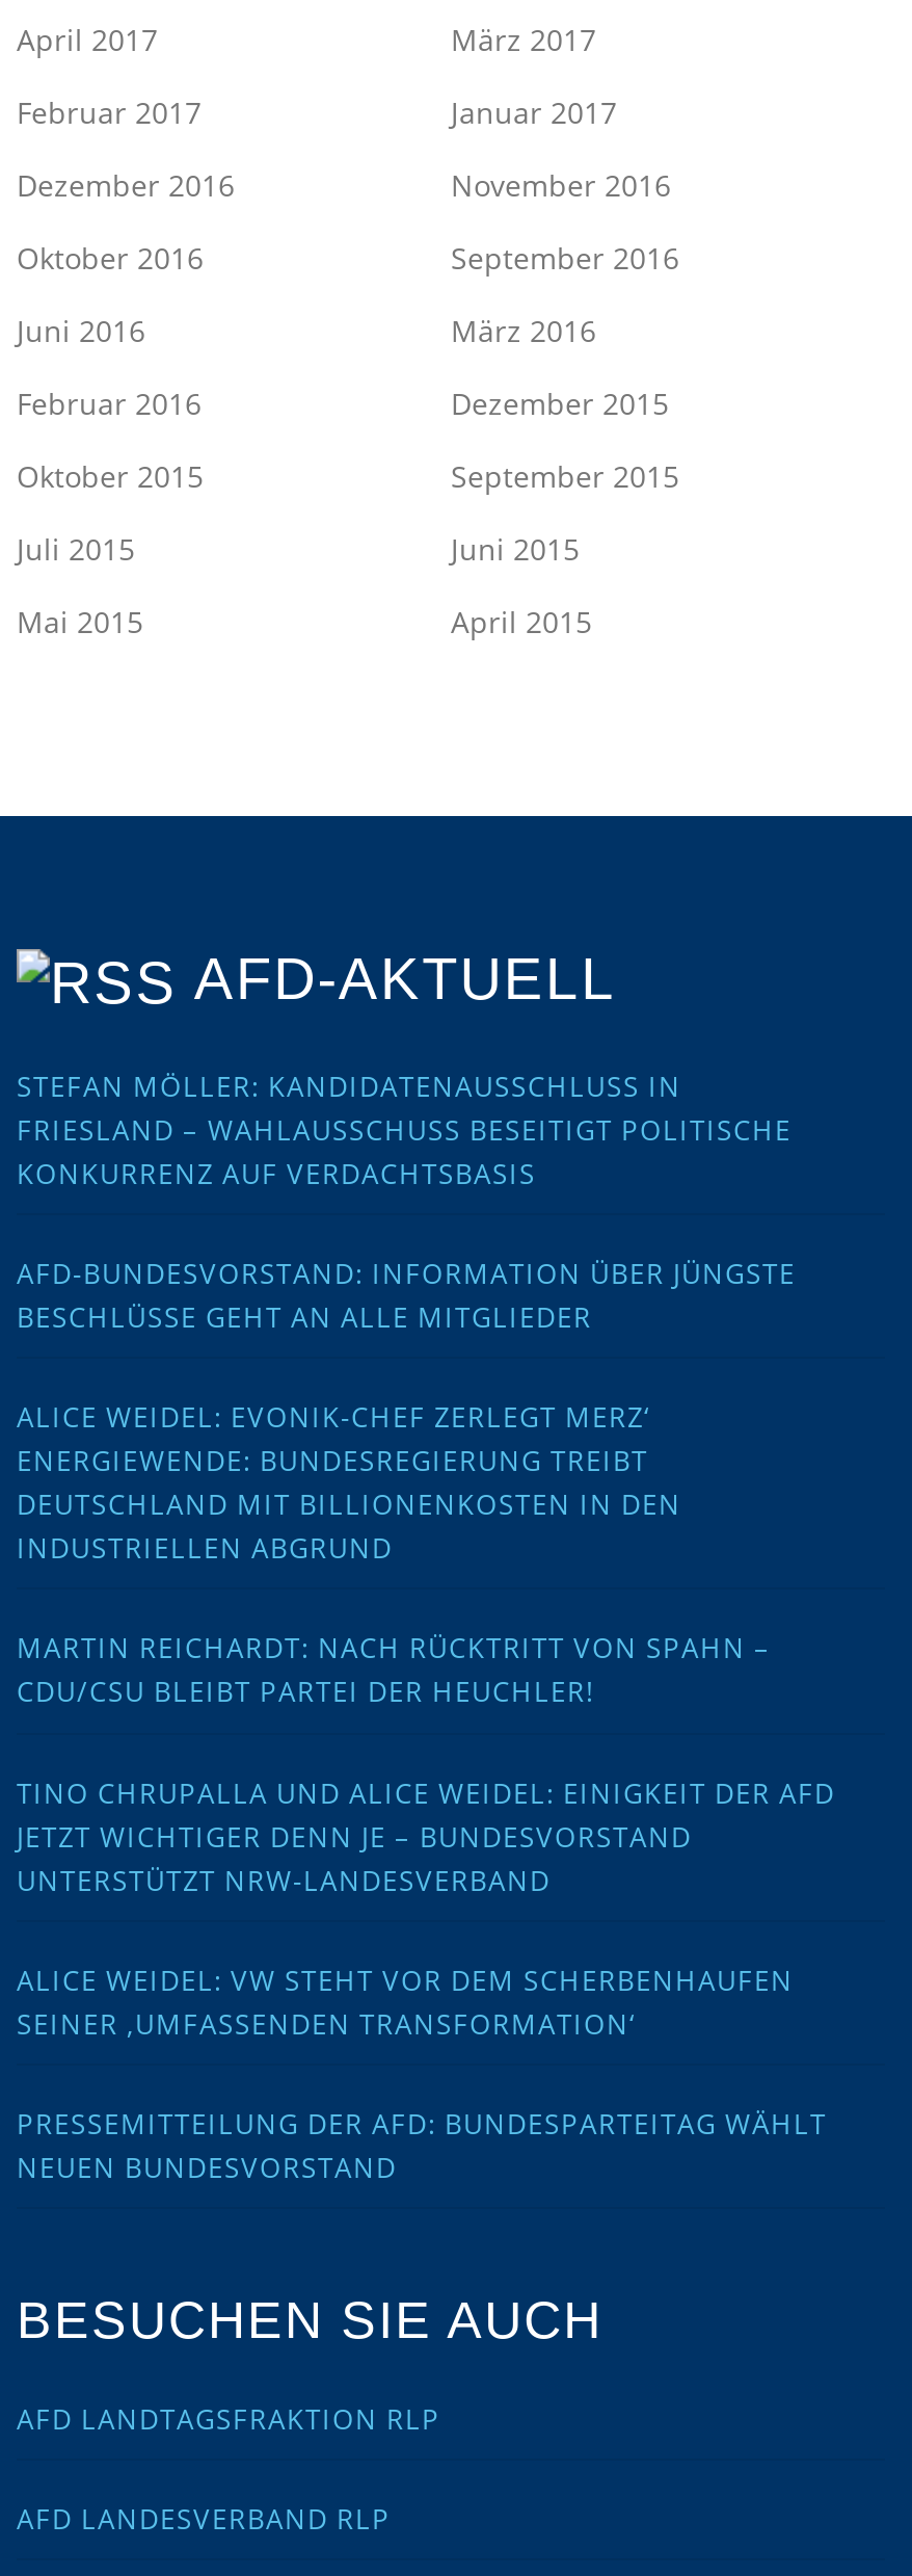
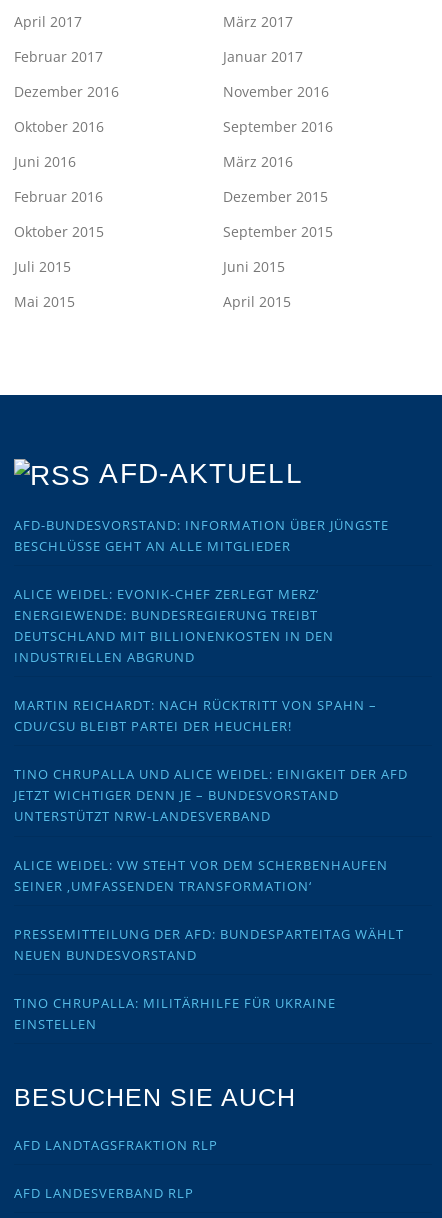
[17,1067,792,1192] STEFAN MÖLLER: KANDIDATENAUSSCHLUSS IN | FRIESLAND – WAHLAUSSCHUSS BESEITIGT POLITISCHE | KONKURRENZ AUF VERDACHTSBASIS -> none
moved [17,1255,835,2186] -> [14,516,408,964]: AFD-BUNDESVORSTAND: INFORMATION ÜBER JÜNGSTE | BESCHLÜSSE GEHT AN ALLE MITGLIEDER | ALICE WEIDEL: EVONIK-CHEF ZERLEGT MERZ‘ | ... | PRESSEMITTEILUNG DER AFD: BUNDESPARTEITAG WÄHLT | NEUEN BUNDESVORSTAND
none -> [14,994,336,1033] TINO CHRUPALLA: MILITÄRHILFE FÜR UKRAINE | EINSTELLEN

